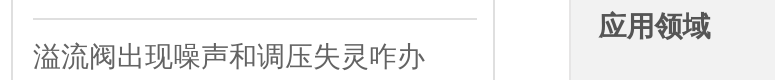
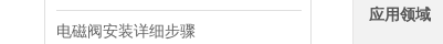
[33,40,425,72] 溢流阀出现噪声和调压失灵咋办 -> [56,22,196,40] 电磁阀安装详细步骤

